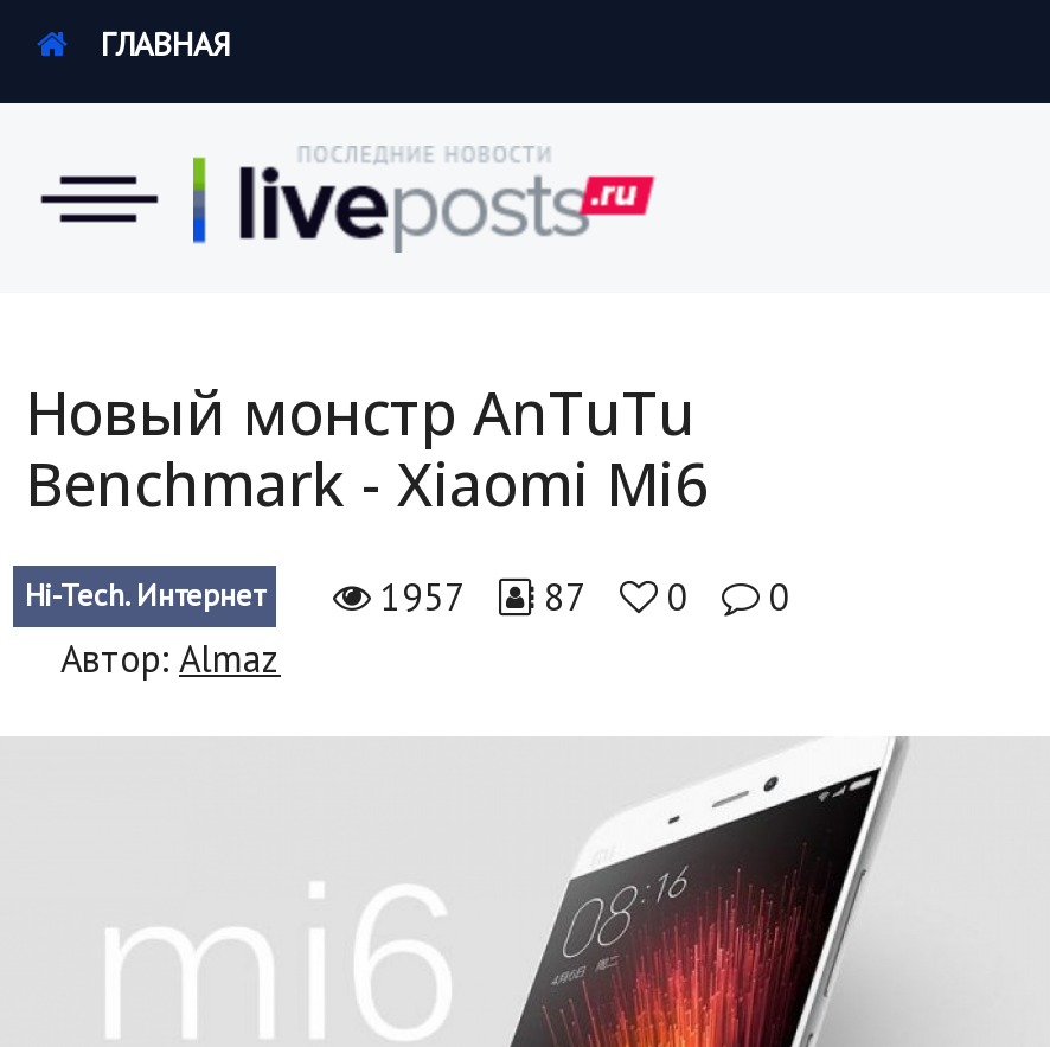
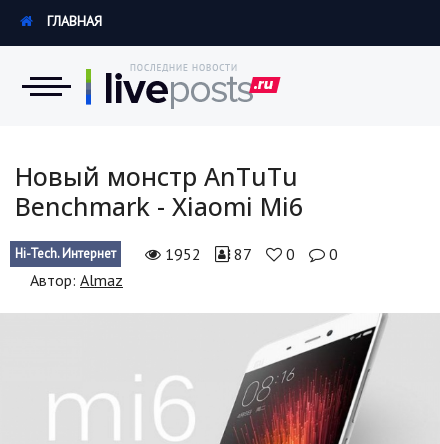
[371,573,466,620] 1957 -> [161,244,201,264] 1952

